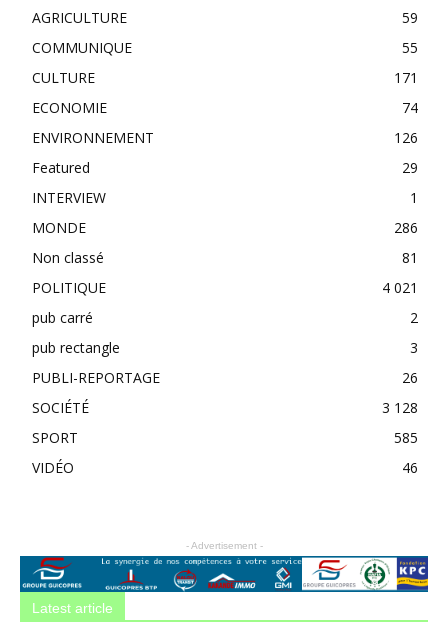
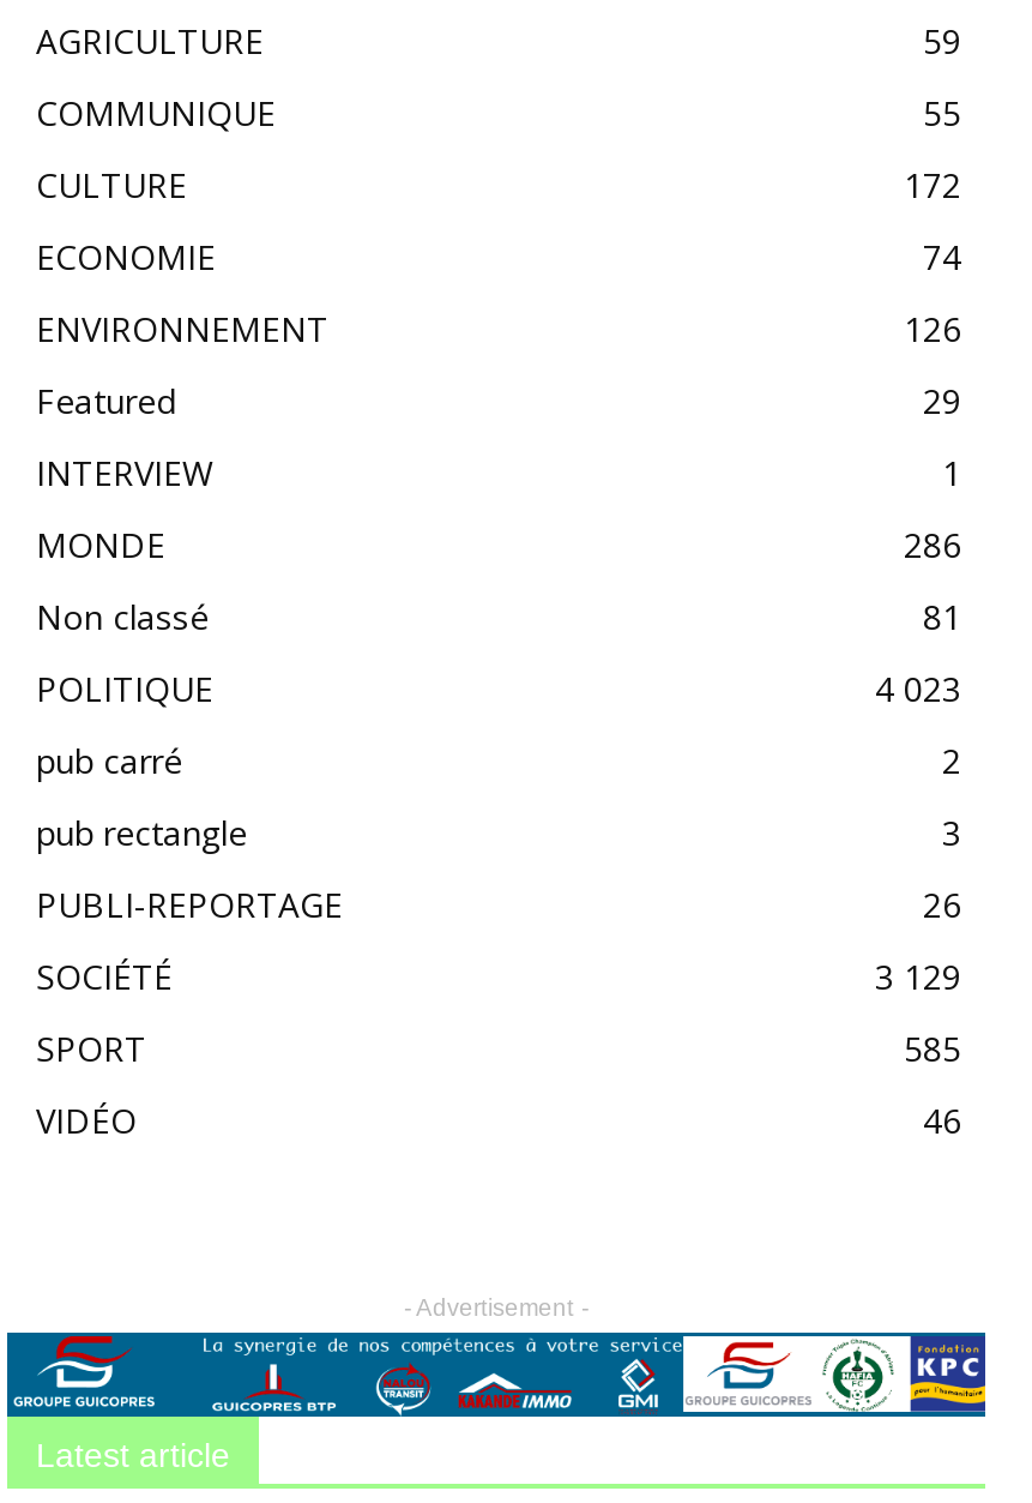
[394,68,418,87] 171 -> [904,161,961,207] 172
[382,278,418,297] 4 021 -> [875,665,961,710] 4 023
[382,398,418,417] 3 128 -> [875,953,961,998] 3 129

